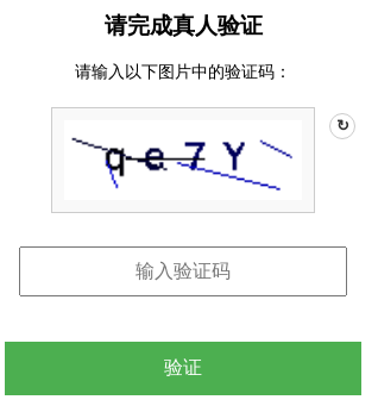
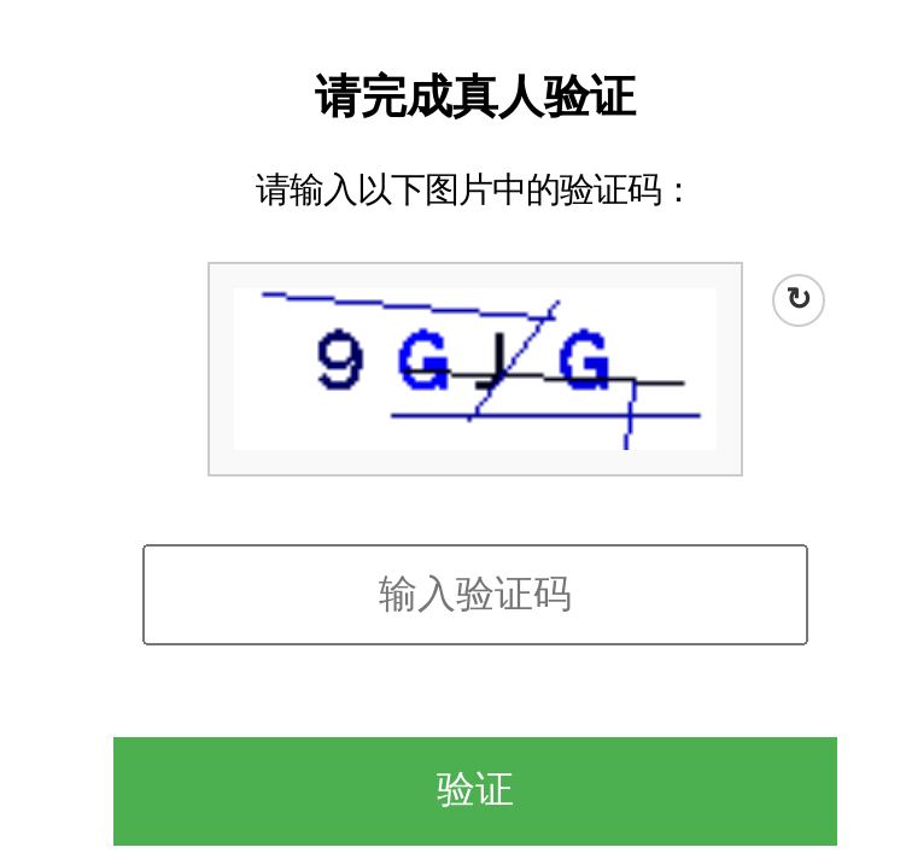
[71,121,294,200] [image] -> [251,288,702,452] [image]

